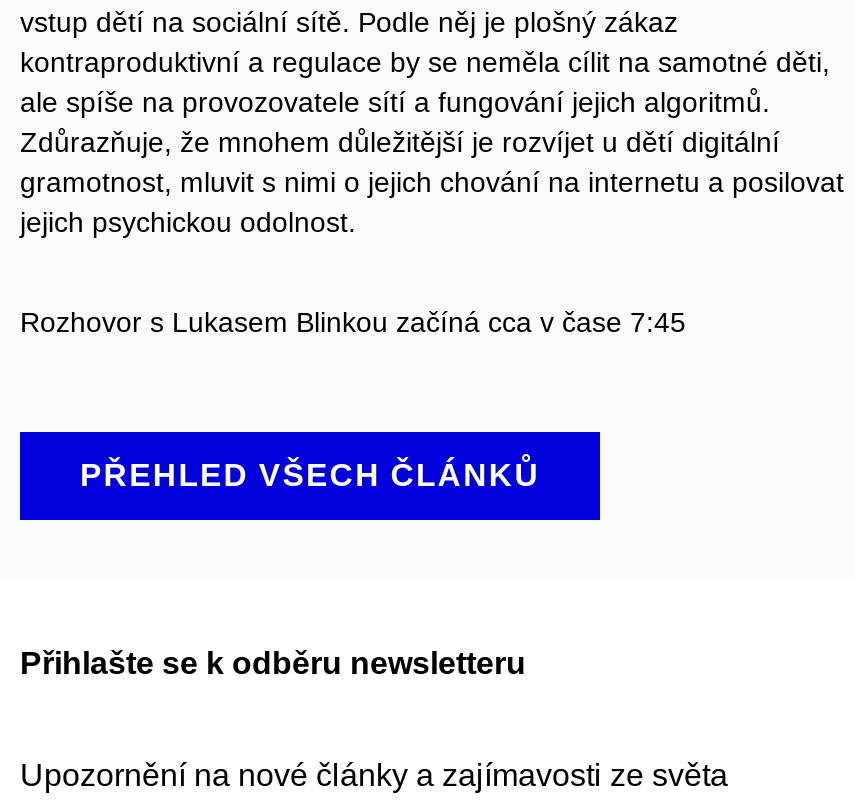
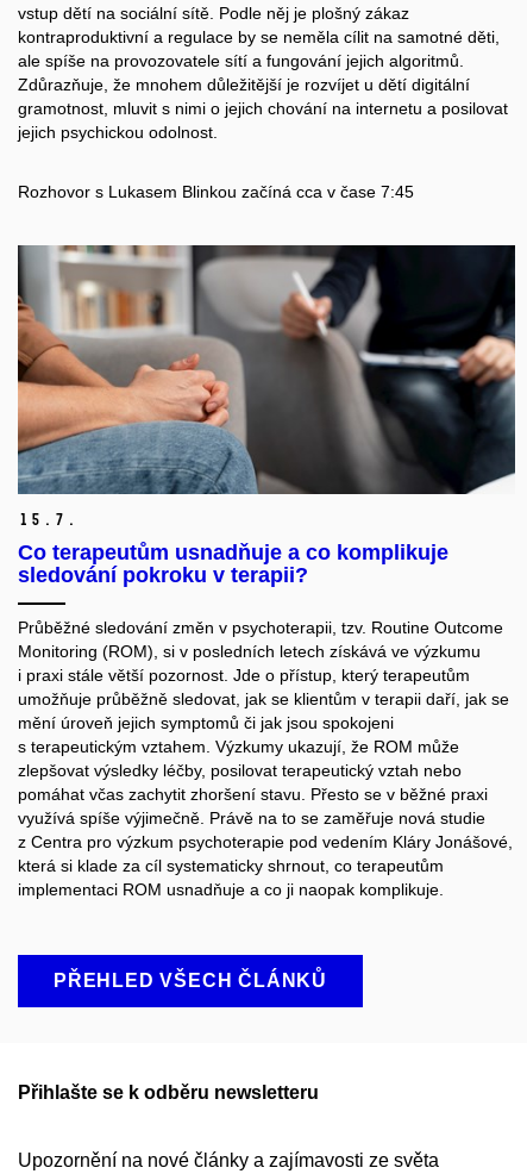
none -> [17,244,516,899] [image] | 15. 7. | Co terapeutům usnadňuje a co komplikuje | sledování pokroku v terapii? | Průběžné sledování změn v psychoterapii, tzv. Routine Outcome | Monitoring (ROM), si v posledních letech získává ve výzkumu | i praxi stále větší pozornost. Jde o přístup, který terapeutům | umožňuje průběžně sledovat, jak se klientům v terapii daří, jak se | mění úroveň jejich symptomů či jak jsou spokojeni | s terapeutickým vztahem. Výzkumy ukazují, že ROM může | zlepšovat výsledky léčby, posilovat terapeutický vztah nebo | pomáhat včas zachytit zhoršení stavu. Přesto se v běžné praxi | využívá spíše výjimečně. Právě na to se zaměřuje nová studie | z Centra pro výzkum psychoterapie pod vedením Kláry Jonášové, | která si klade za cíl systematicky shrnout, co terapeutům | implementaci ROM usnadňuje a co ji naopak komplikuje.

